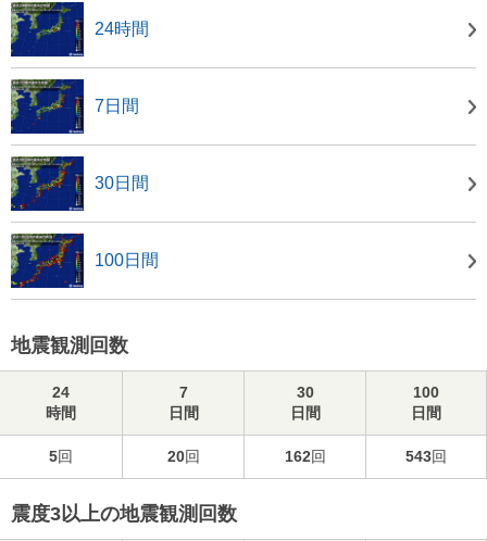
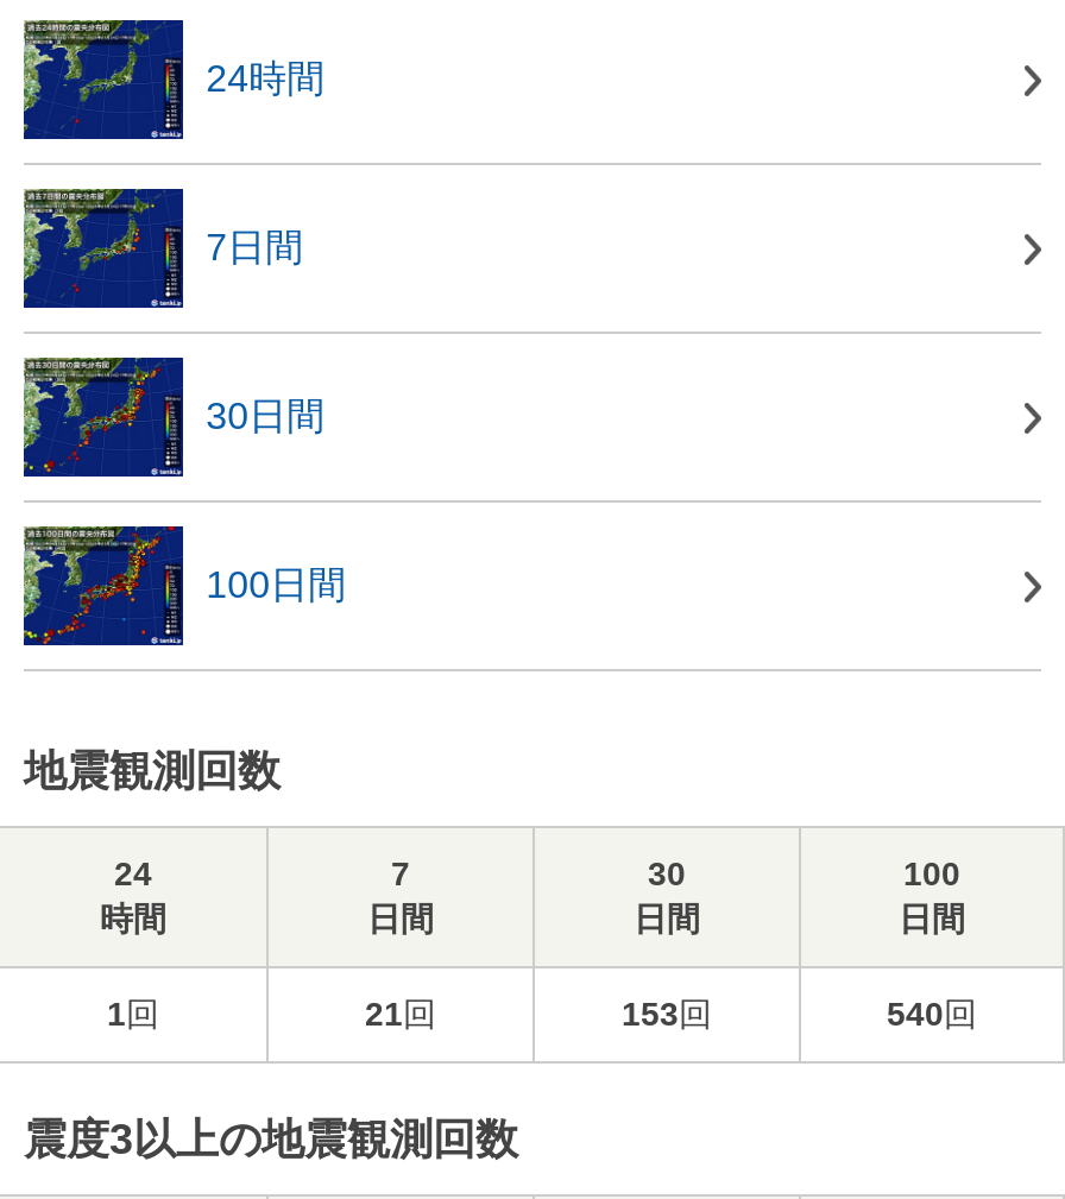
[49,448,73,465] 5回 -> [107,995,159,1033] 1回
[167,448,199,465] 20回 -> [365,995,436,1033] 21回
[284,448,326,465] 162回 -> [622,995,712,1033] 153回
[405,448,447,465] 543回 -> [887,995,977,1033] 540回

